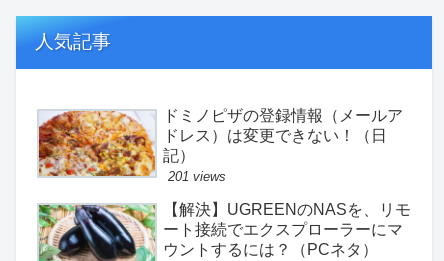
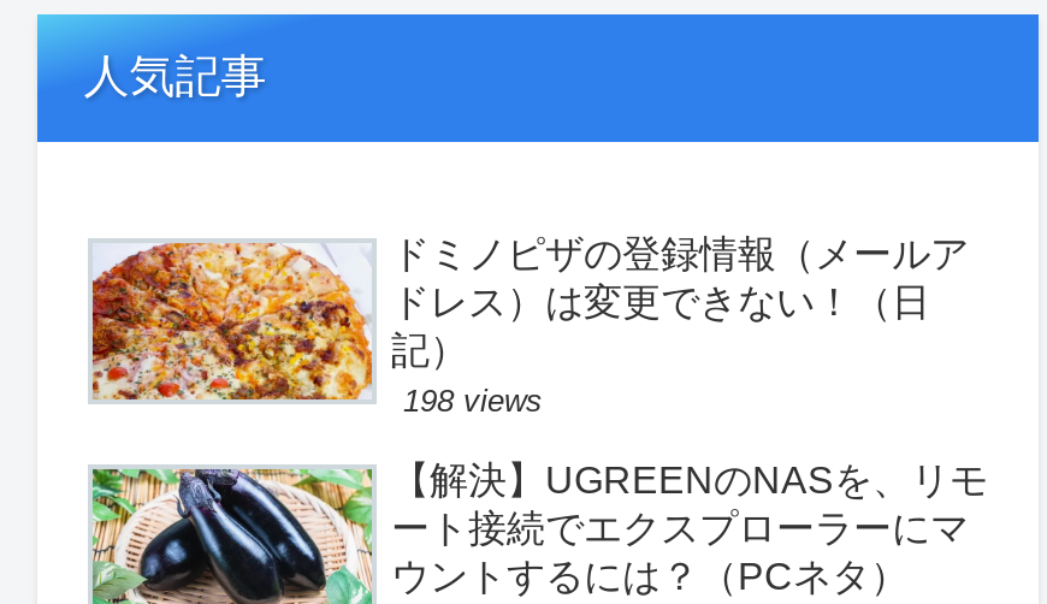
[168,169,226,184] 201 views -> [403,383,543,419] 198 views

